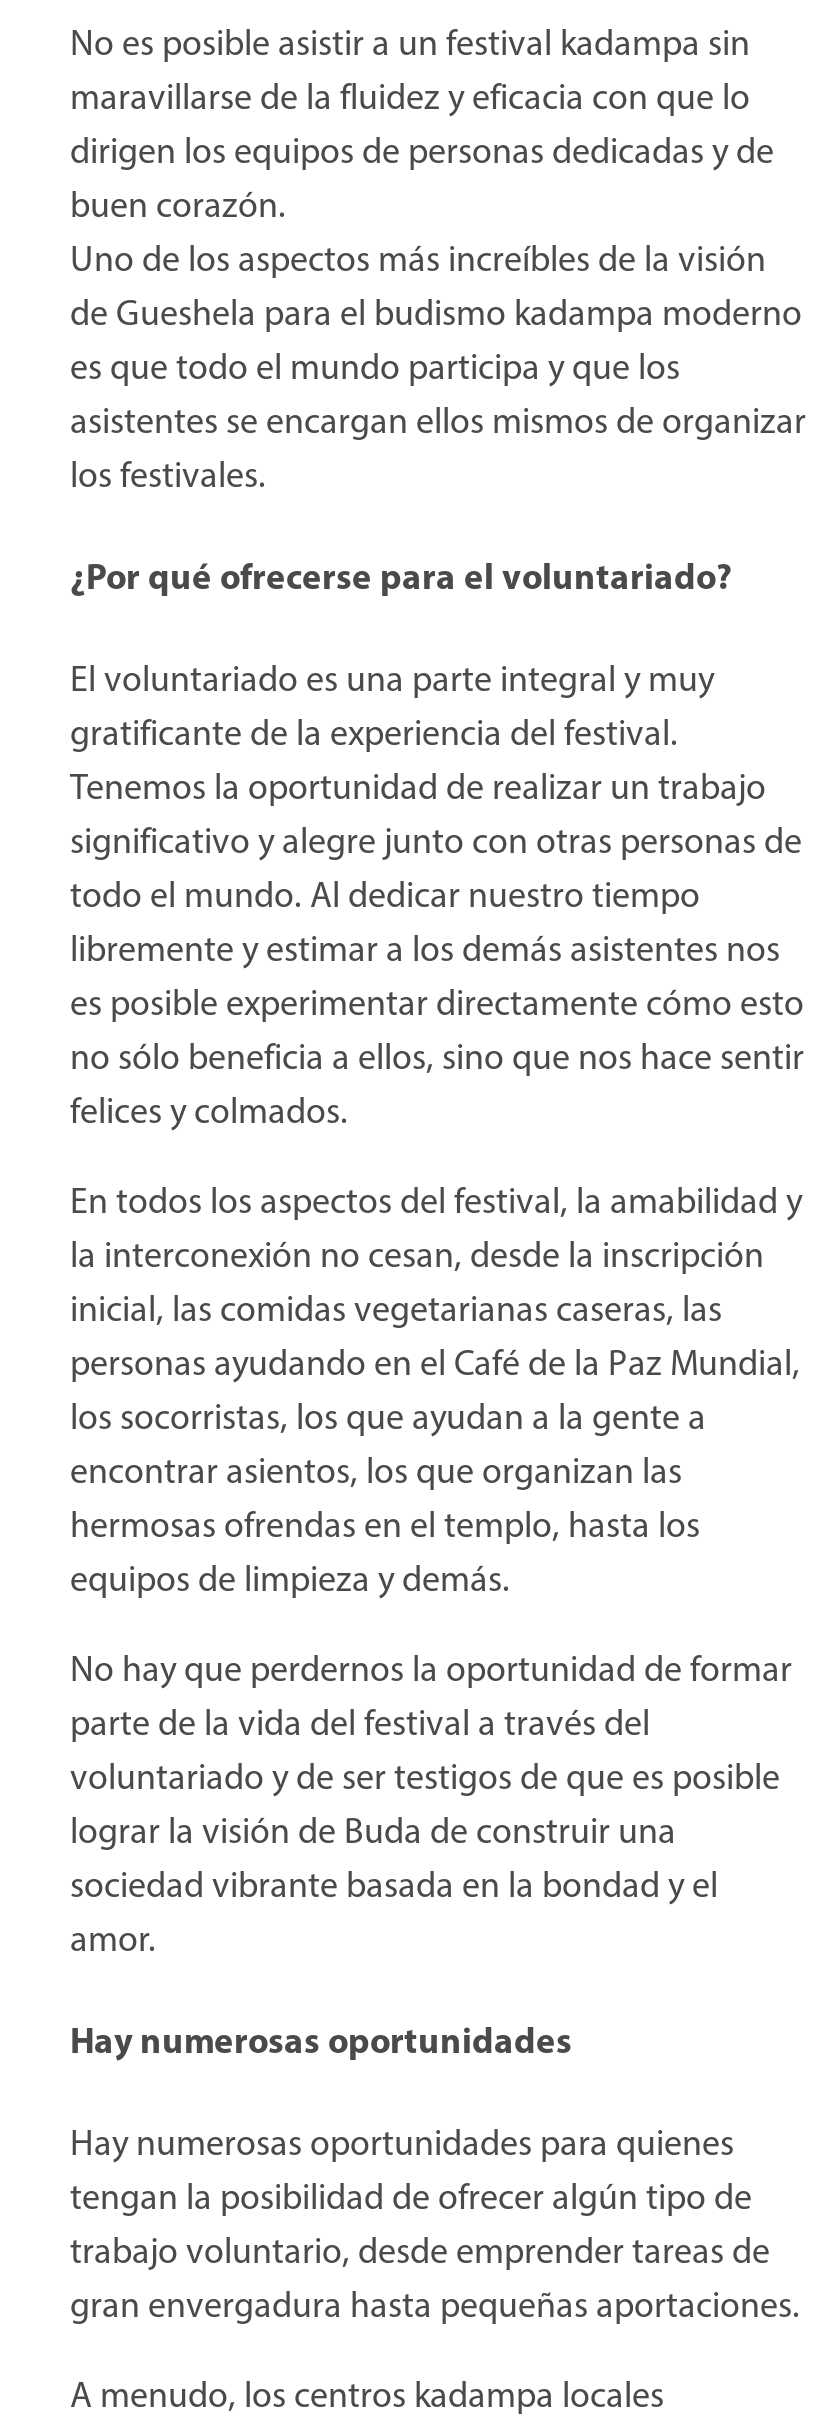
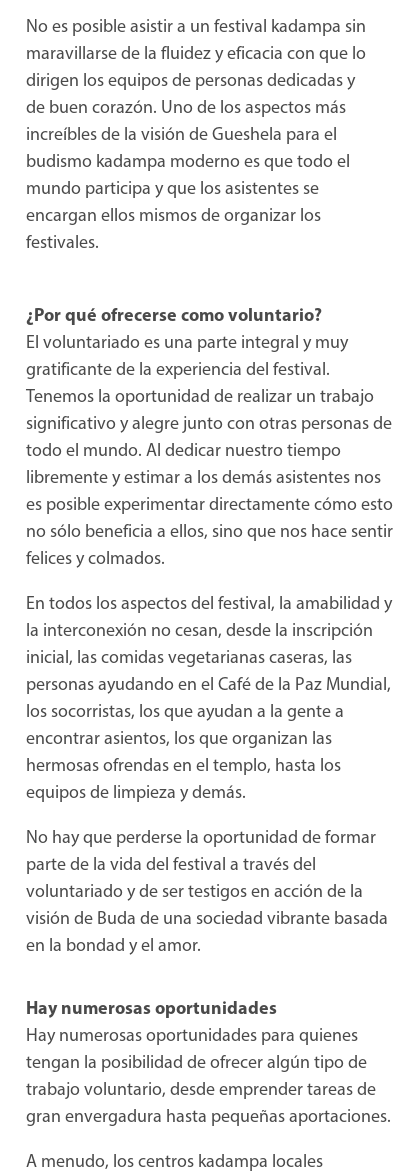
[70,561,732,599] ¿Por qué ofrecerse para el voluntariado? -> [26,306,322,325] ¿Por qué ofrecerse como voluntario?
[70,1653,792,1691] No hay que perdernos la oportunidad de formar -> [26,828,376,847] No hay que perderse la oportunidad de formar
[70,1761,780,1961] voluntariado y de ser testigos de que es posible | lograr la visión de Buda de construir una | sociedad vibrante basada en la bondad y el | amor. -> [26,882,388,955] voluntariado y de ser testigos en acción de la | visión de Buda de una sociedad vibrante basada | en la bondad y el amor.

